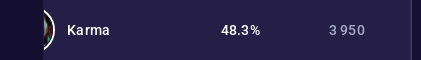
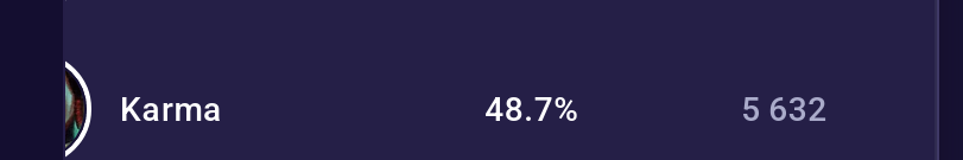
[221,22,365,38] 48.3% | 3 950 -> [485,90,827,128] 48.7% | 5 632

